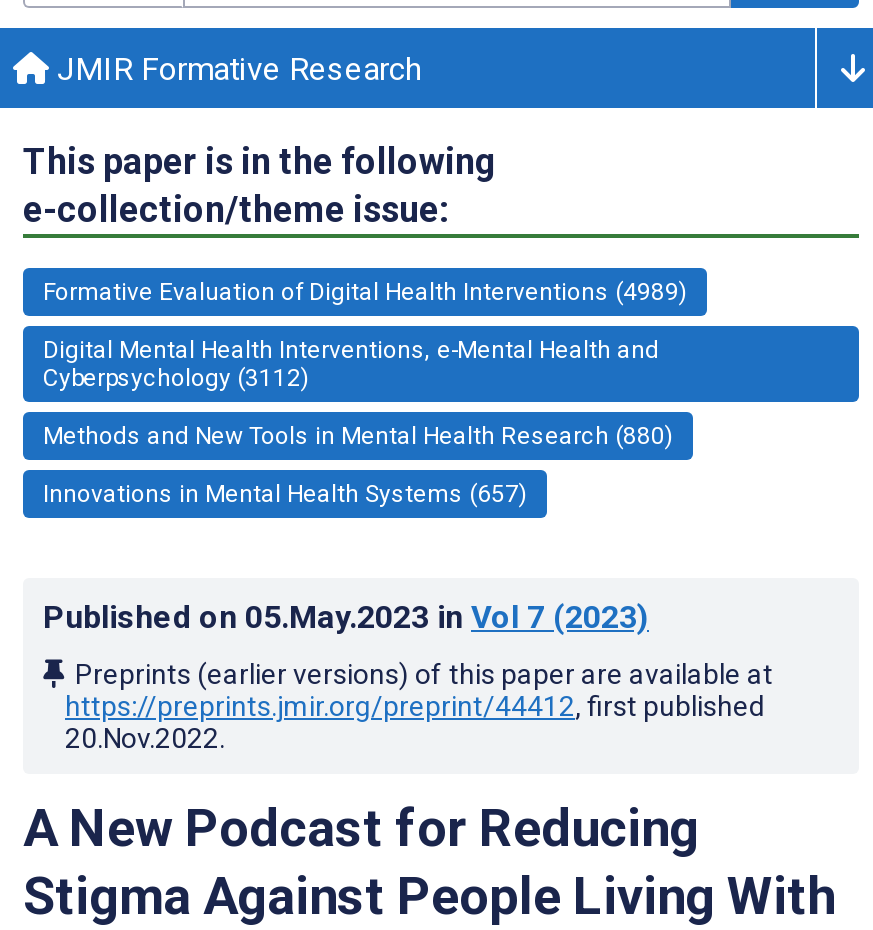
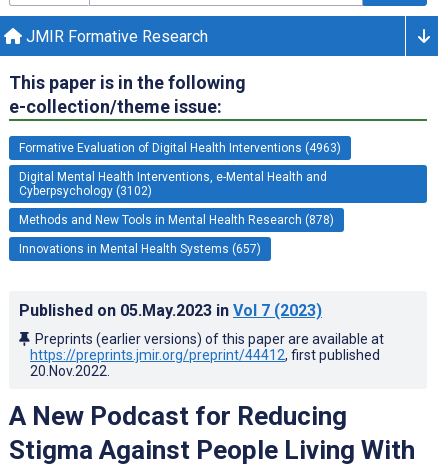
[43,278,687,306] Formative Evaluation of Digital Health Interventions (4989) -> [19,141,341,155] Formative Evaluation of Digital Health Interventions (4963)
[43,364,309,392] Cyberpsychology (3112) -> [19,184,152,198] Cyberpsychology (3102)
[43,422,673,450] Methods and New Tools in Mental Health Research (880) -> [19,213,334,227] Methods and New Tools in Mental Health Research (878)

